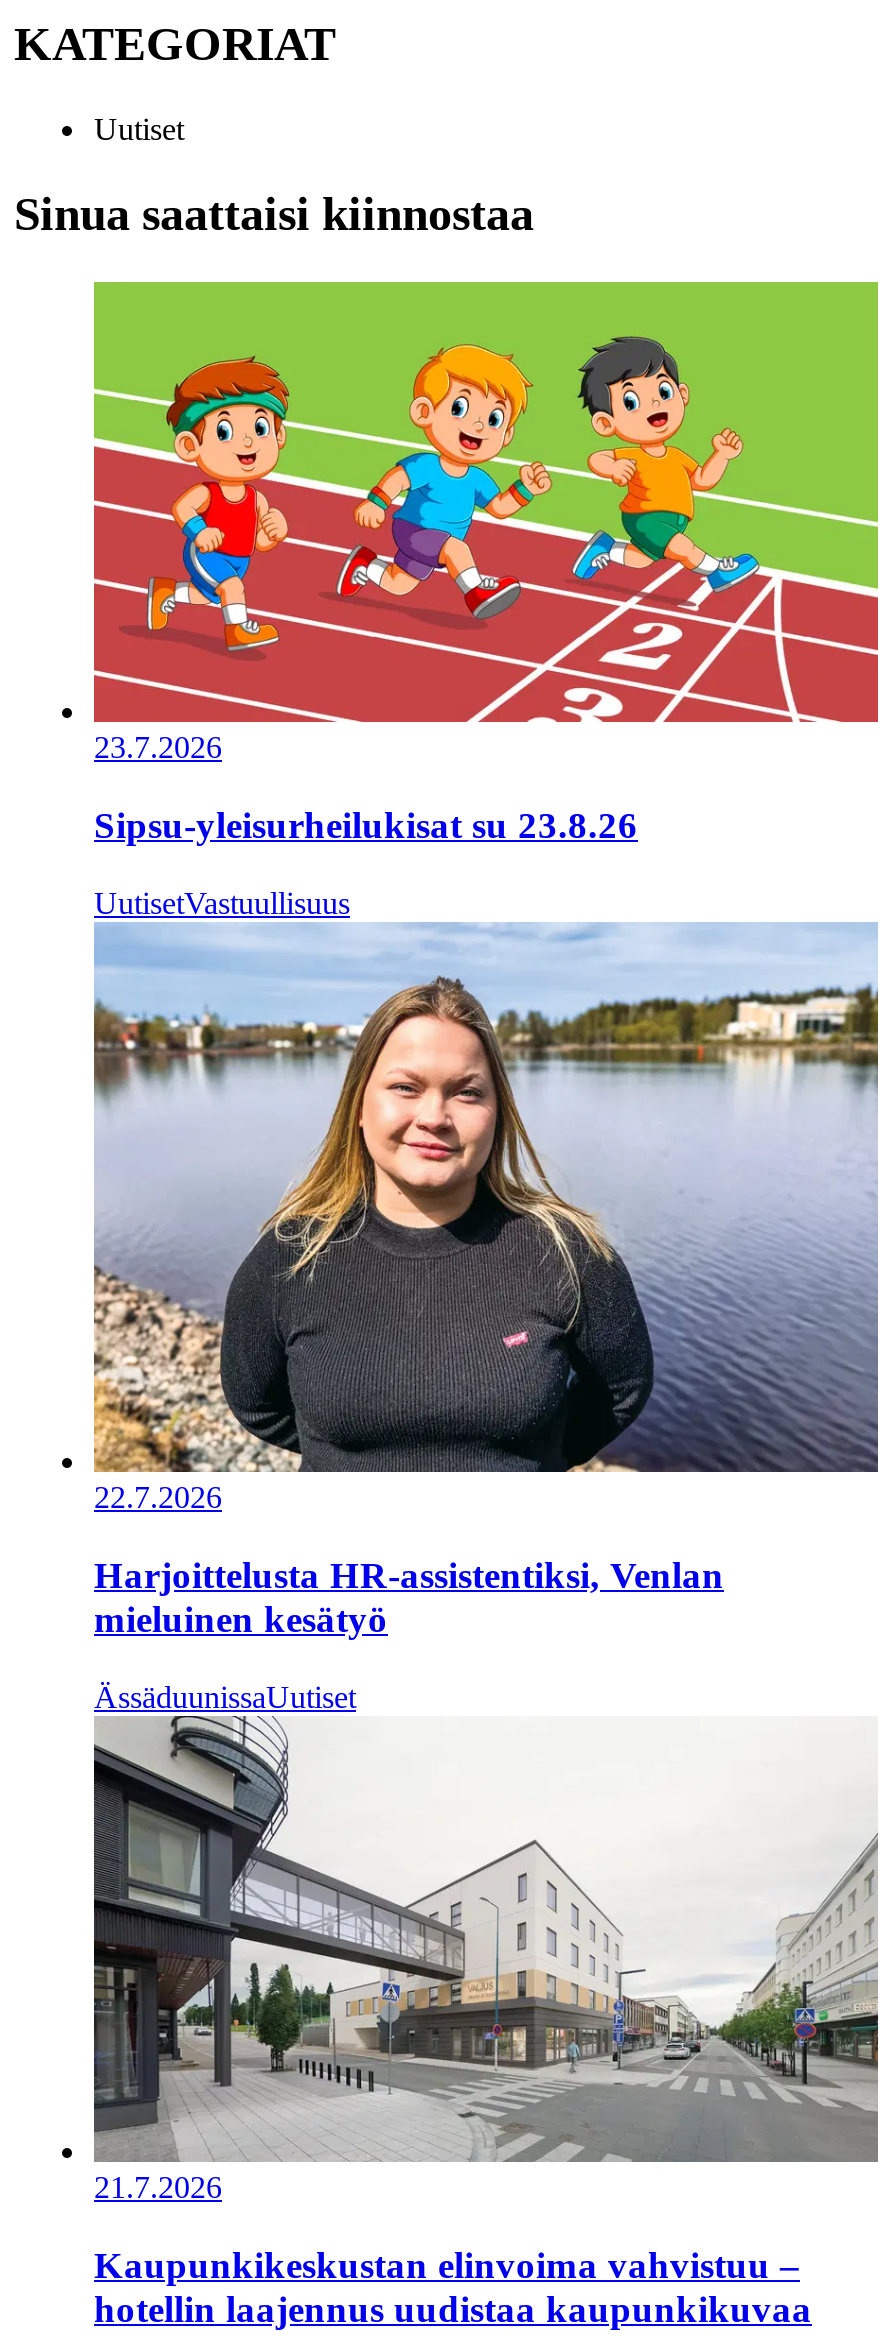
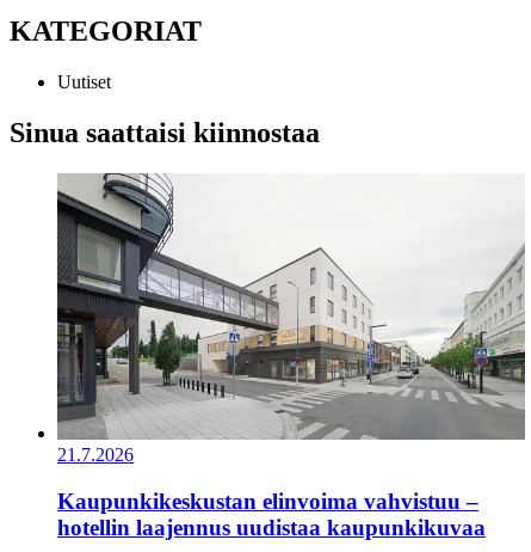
[92,280,880,919] [image] | 23.7.2026 | Sipsu-yleisurheilukisat su 23.8.26 | UutisetVastuullisuus -> none
[92,922,880,1713] [image] | 22.7.2026 | Harjoittelusta HR-assistentiksi, Venlan | mieluinen kesätyö | ÄssäduunissaUutiset -> none

